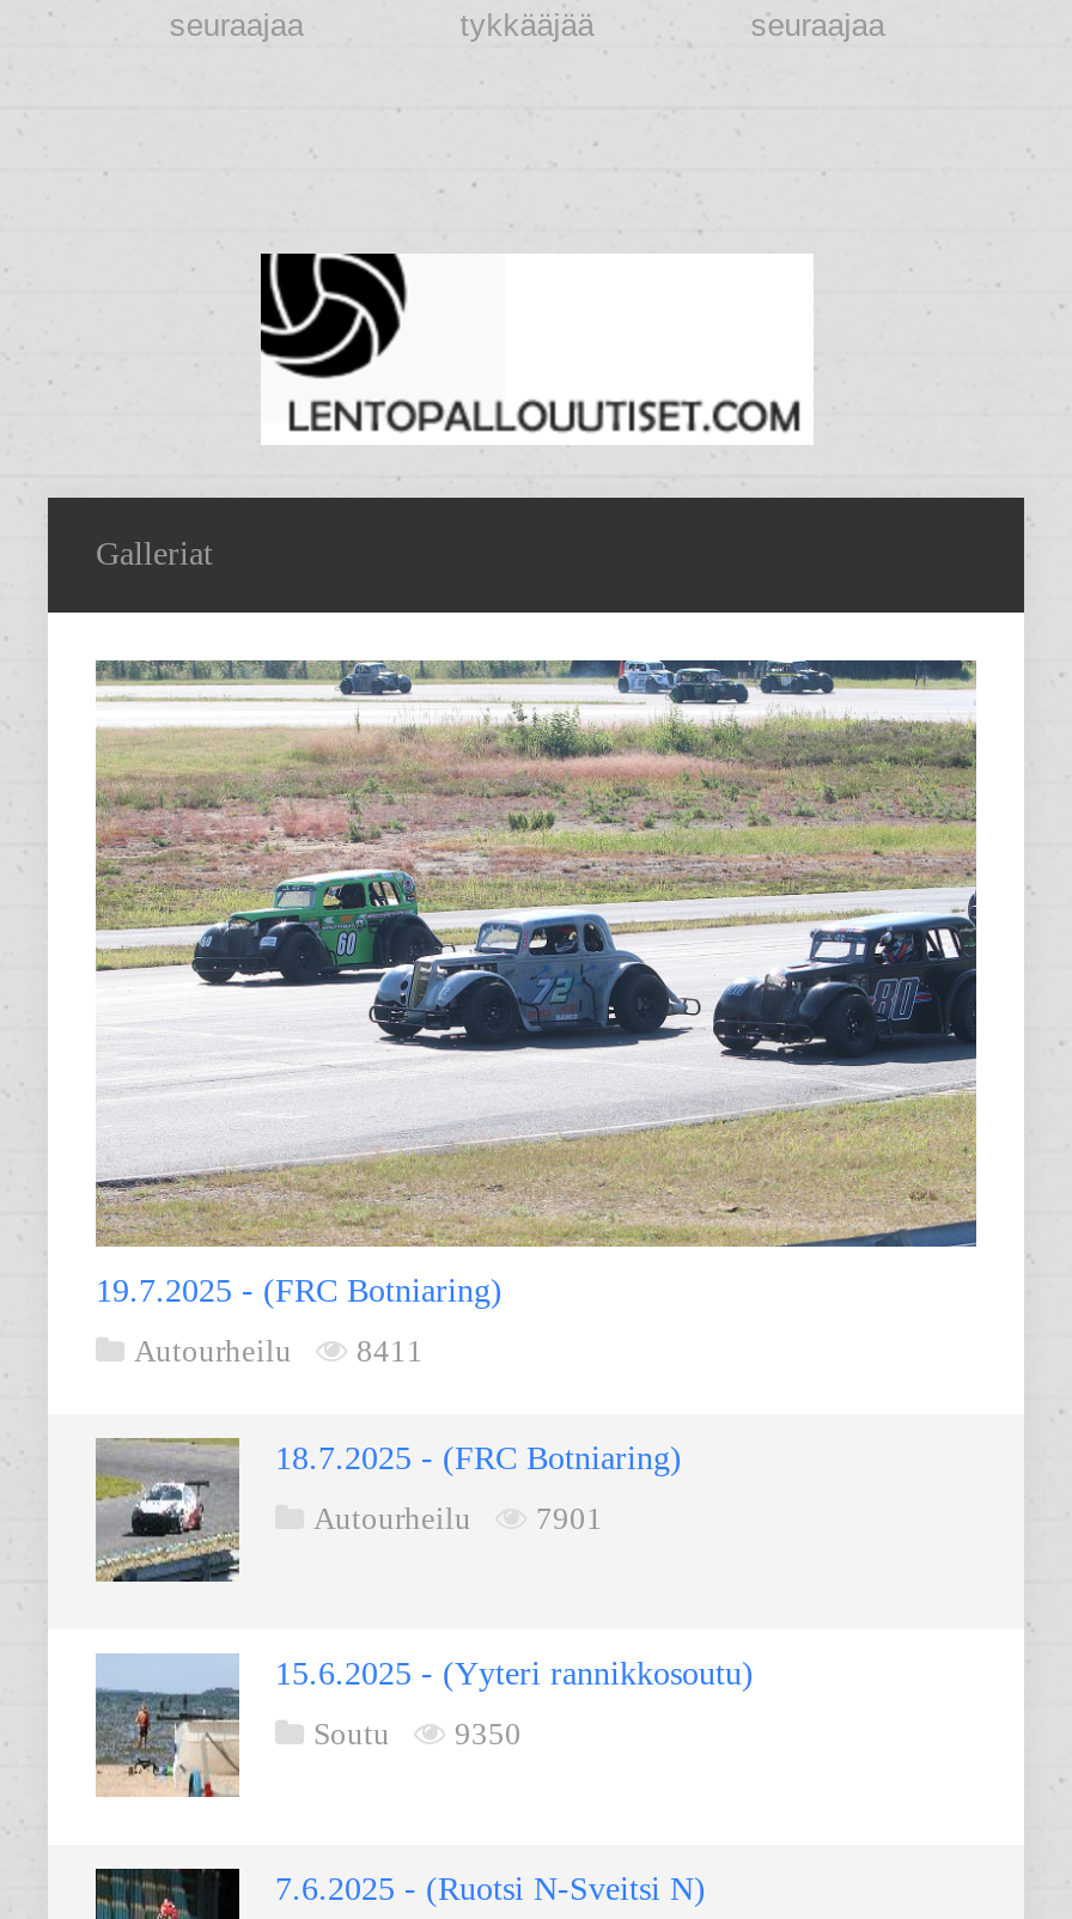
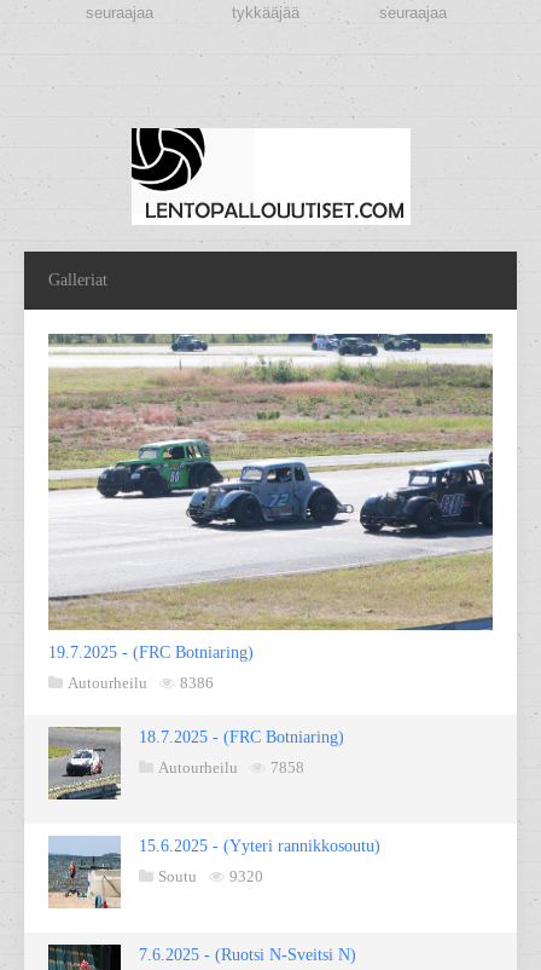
[134,1333,424,1369] Autourheilu 8411 -> [68,674,214,692] Autourheilu 8386
[313,1501,603,1537] Autourheilu 7901 -> [158,759,304,777] Autourheilu 7858
[313,1716,522,1752] Soutu 9350 -> [158,868,263,886] Soutu 9320

